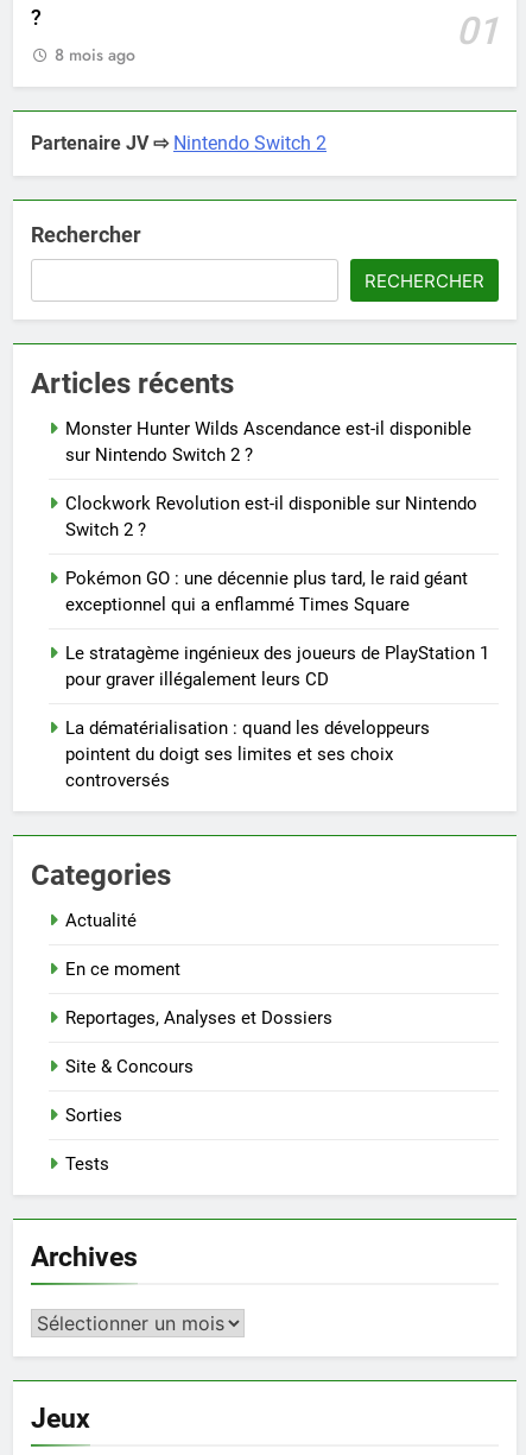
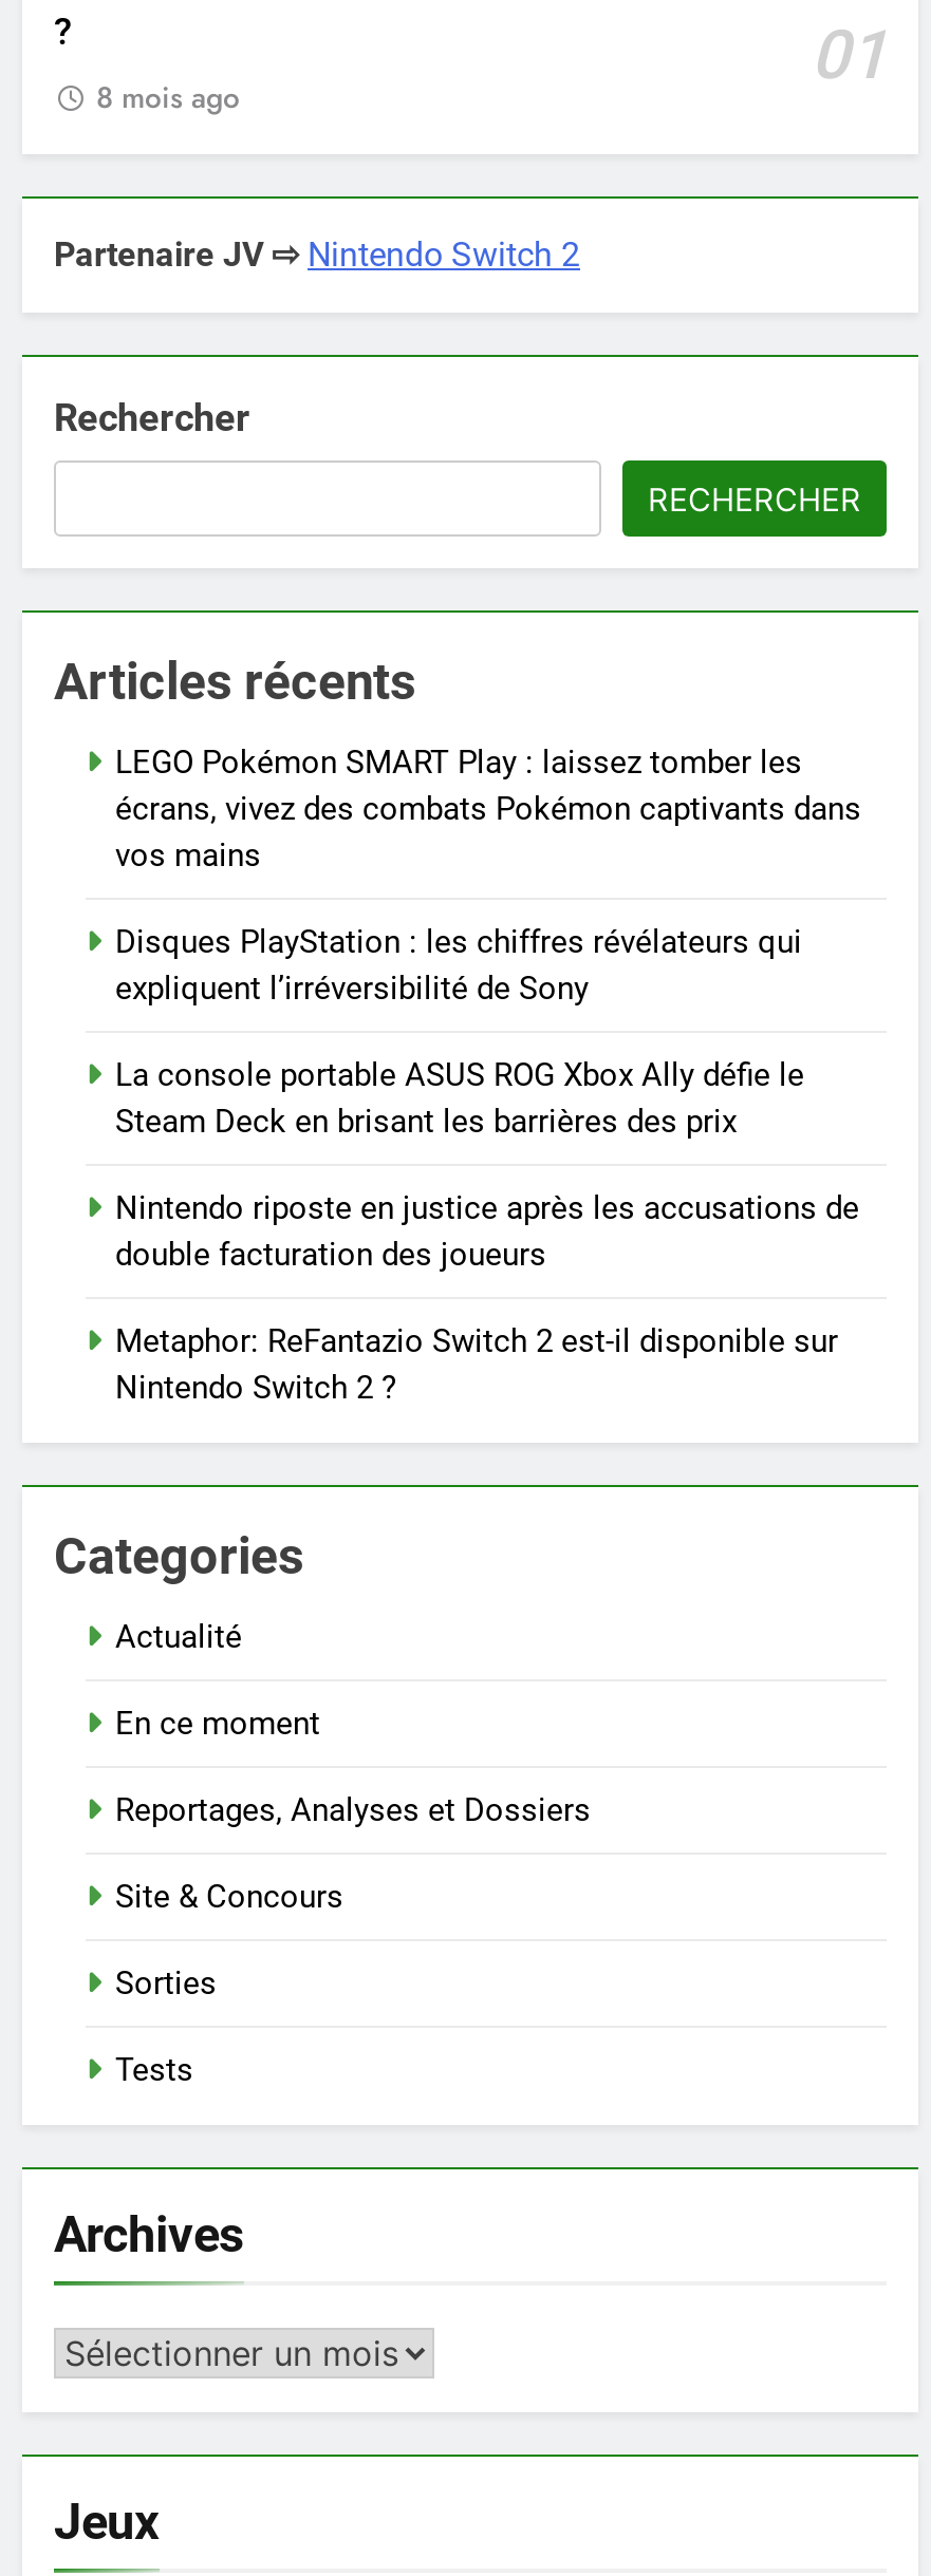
[65,418,471,465] Monster Hunter Wilds Ascendance est-il disponible | sur Nintendo Switch 2 ? -> [115,743,861,874] LEGO Pokémon SMART Play : laissez tomber les | écrans, vivez des combats Pokémon captivants dans | vos mains
[65,493,477,540] Clockwork Revolution est-il disponible sur Nintendo | Switch 2 ? -> [115,922,802,1007] Disques PlayStation : les chiffres révélateurs qui | expliquent l’irréversibilité de Sony
[65,567,468,615] Pokémon GO : une décennie plus tard, le raid géant | exceptionnel qui a enflammé Times Square -> [115,1056,804,1140] La console portable ASUS ROG Xbox Ally défie le | Steam Deck en brisant les barrières des prix
[65,642,489,690] Le stratagème ingénieux des joueurs de PlayStation 1 | pour graver illégalement leurs CD -> [115,1189,859,1273] Nintendo riposte en justice après les accusations de | double facturation des joueurs
[65,717,430,791] La dématérialisation : quand les développeurs | pointent du doigt ses limites et ses choix | controversés -> [115,1322,838,1406] Metaphor: ReFantazio Switch 2 est-il disponible sur | Nintendo Switch 2 ?

